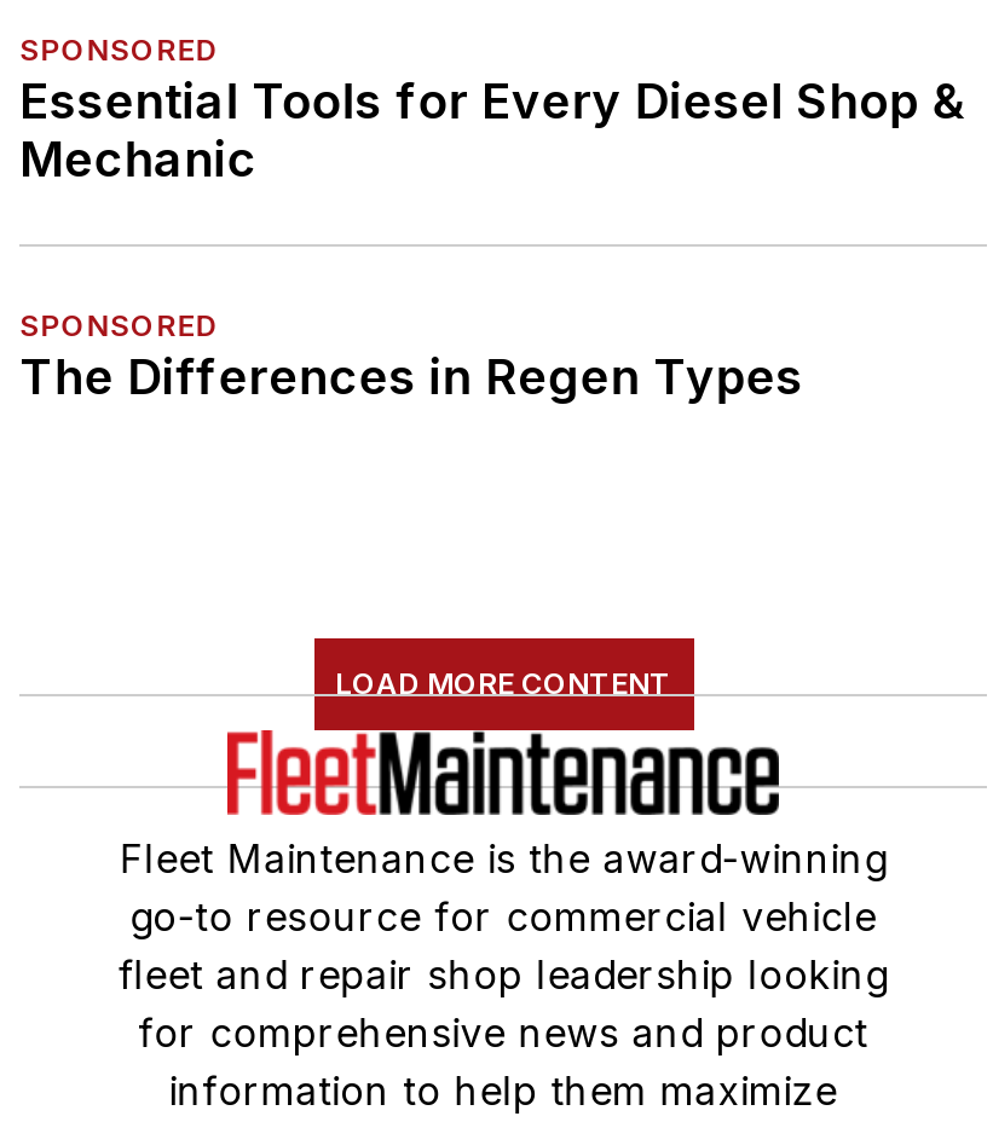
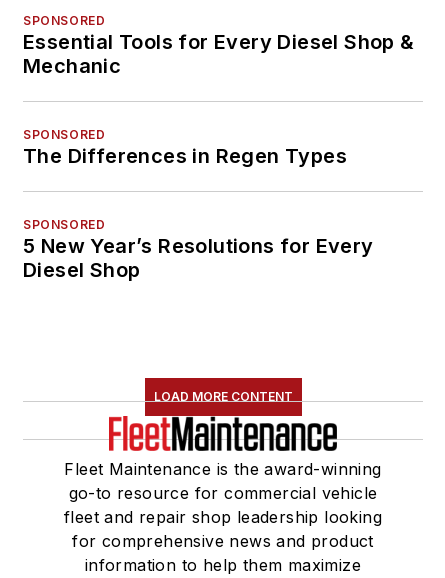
none -> [23,217,374,282] SPONSORED | 5 New Year’s Resolutions for Every | Diesel Shop

